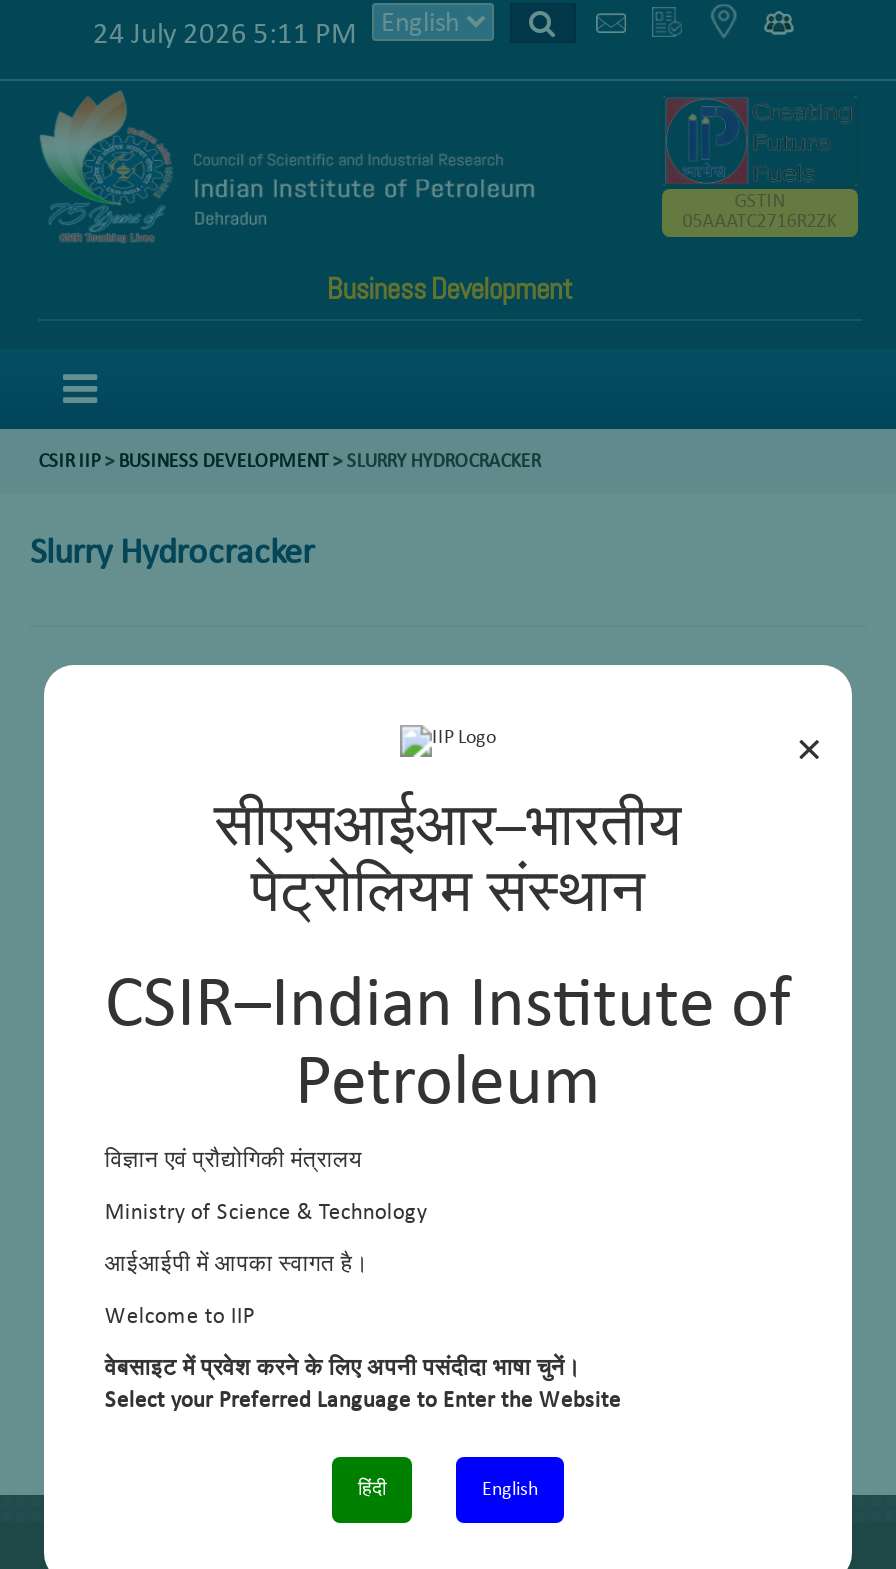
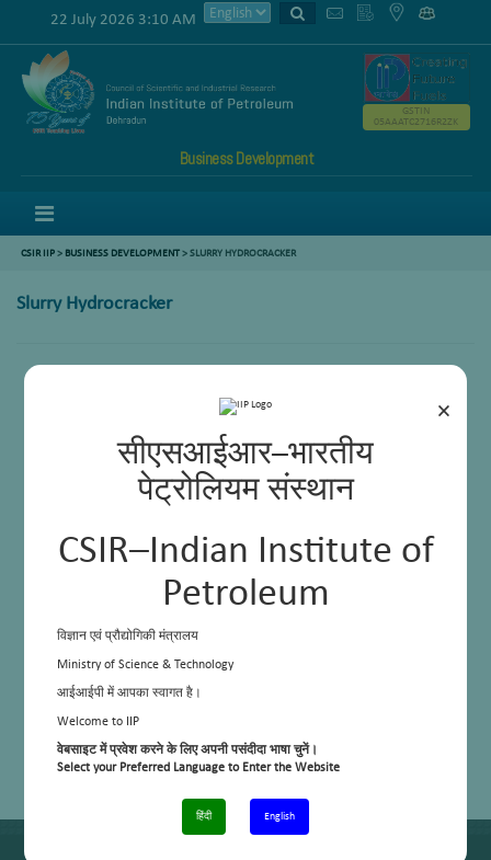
[93,21,357,51] 24 July 2026 5:11 PM -> [50,12,196,28] 22 July 2026 3:10 AM

